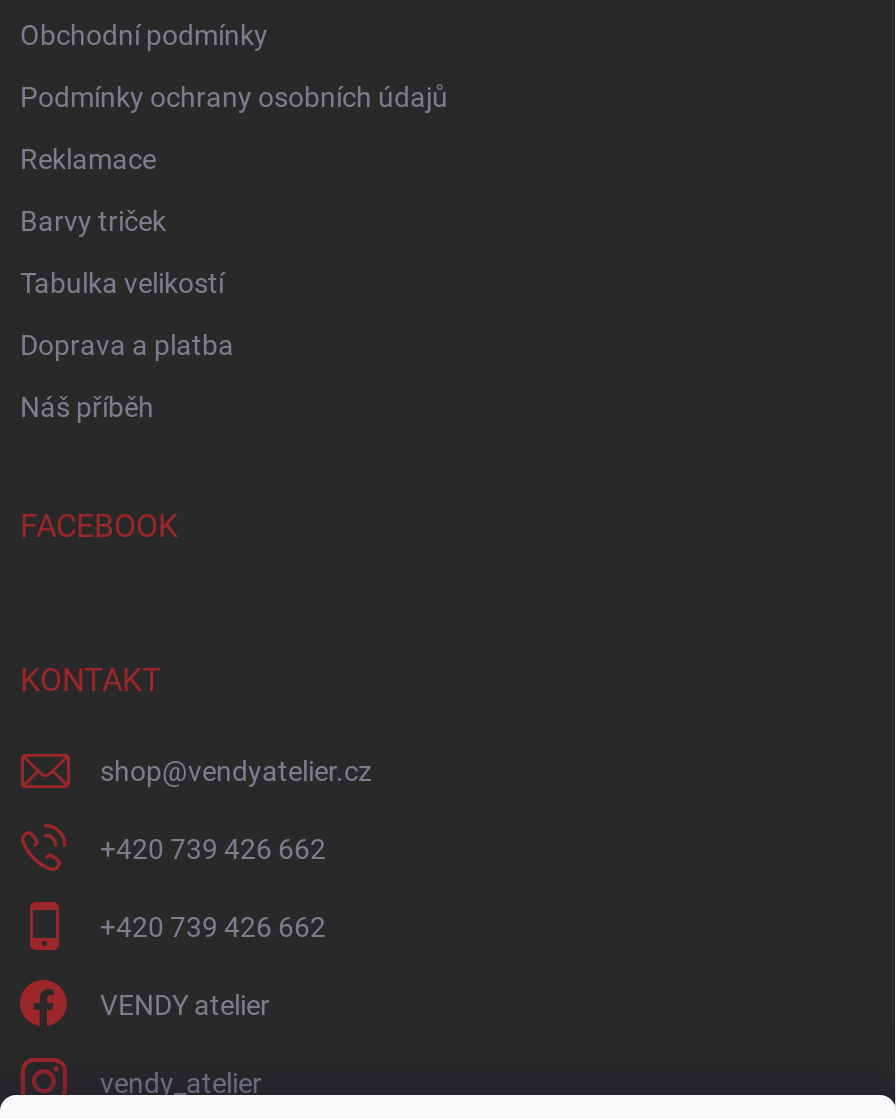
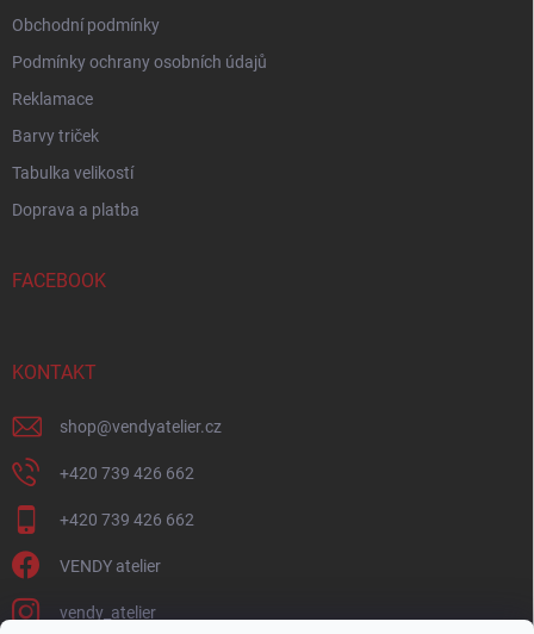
[20,391,154,423] Náš příběh -> none

